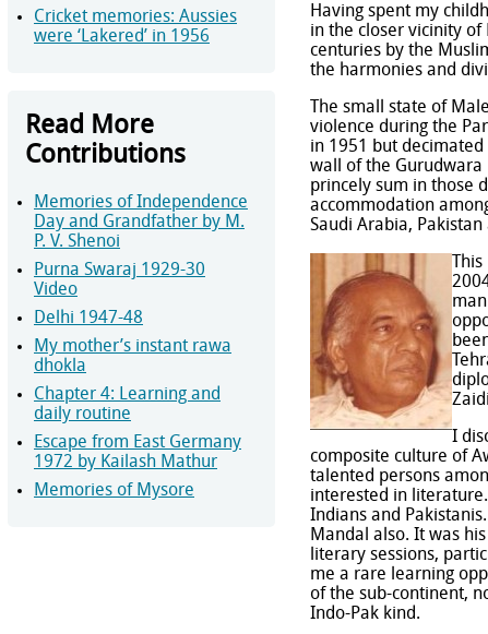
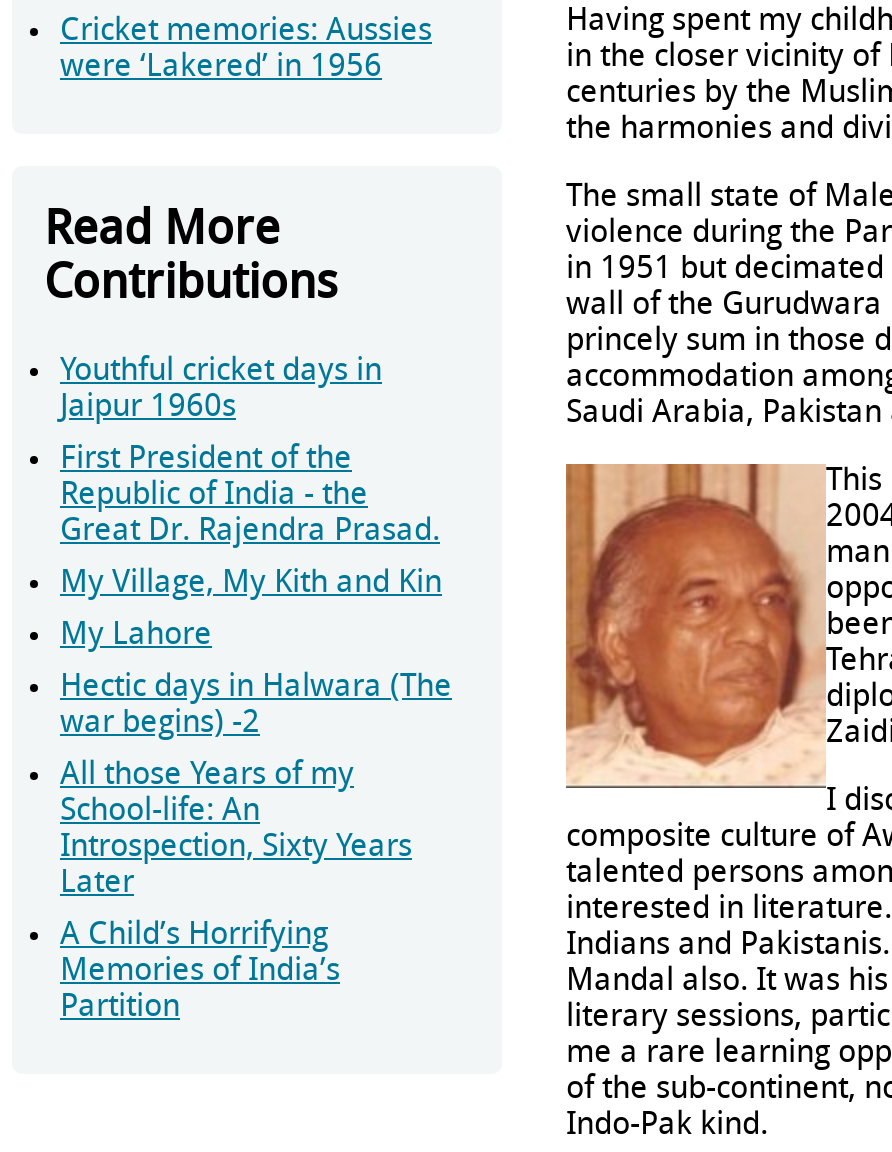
[34,194,248,251] Memories of Independence | Day and Grandfather by M. | P. V. Shenoi -> [60,356,382,424] Youthful cricket days in | Jaipur 1960s
[34,262,205,299] Purna Swaraj 1929-30 | Video -> [60,444,440,548] First President of the | Republic of India - the | Great Dr. Rajendra Prasad.
[34,310,143,327] Delhi 1947-48 -> [60,568,442,600] My Village, My Kith and Kin
[34,338,231,375] My mother’s instant rawa | dhokla -> [60,620,212,652] My Lahore
[34,386,221,423] Chapter 4: Learning and | daily routine -> [60,672,452,740] Hectic days in Halwara (The | war begins) -2
[34,434,241,471] Escape from East Germany | 1972 by Kailash Mathur -> [60,760,412,900] All those Years of my | School-life: An | Introspection, Sixty Years | Later
[34,482,194,500] Memories of Mysore -> [60,920,340,1024] A Child’s Horrifying | Memories of India’s | Partition

